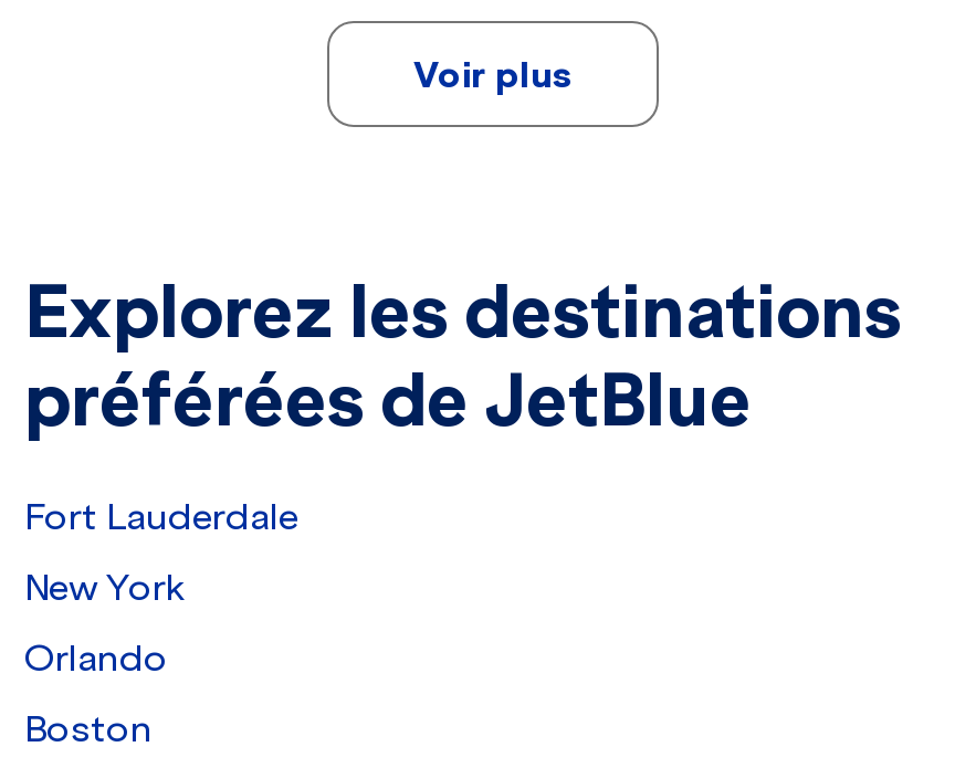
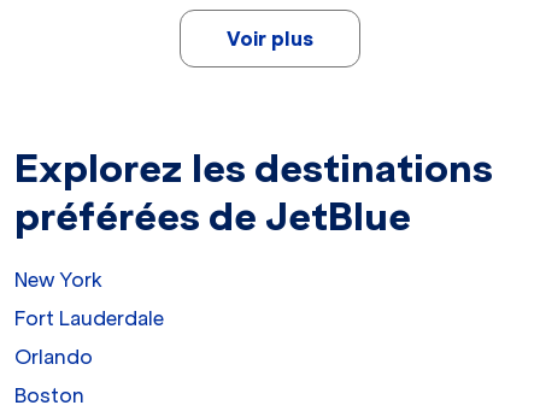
moved [24,494,298,538] -> [14,306,164,330]: Fort Lauderdale
moved [24,565,186,609] -> [14,268,102,292]: New York

